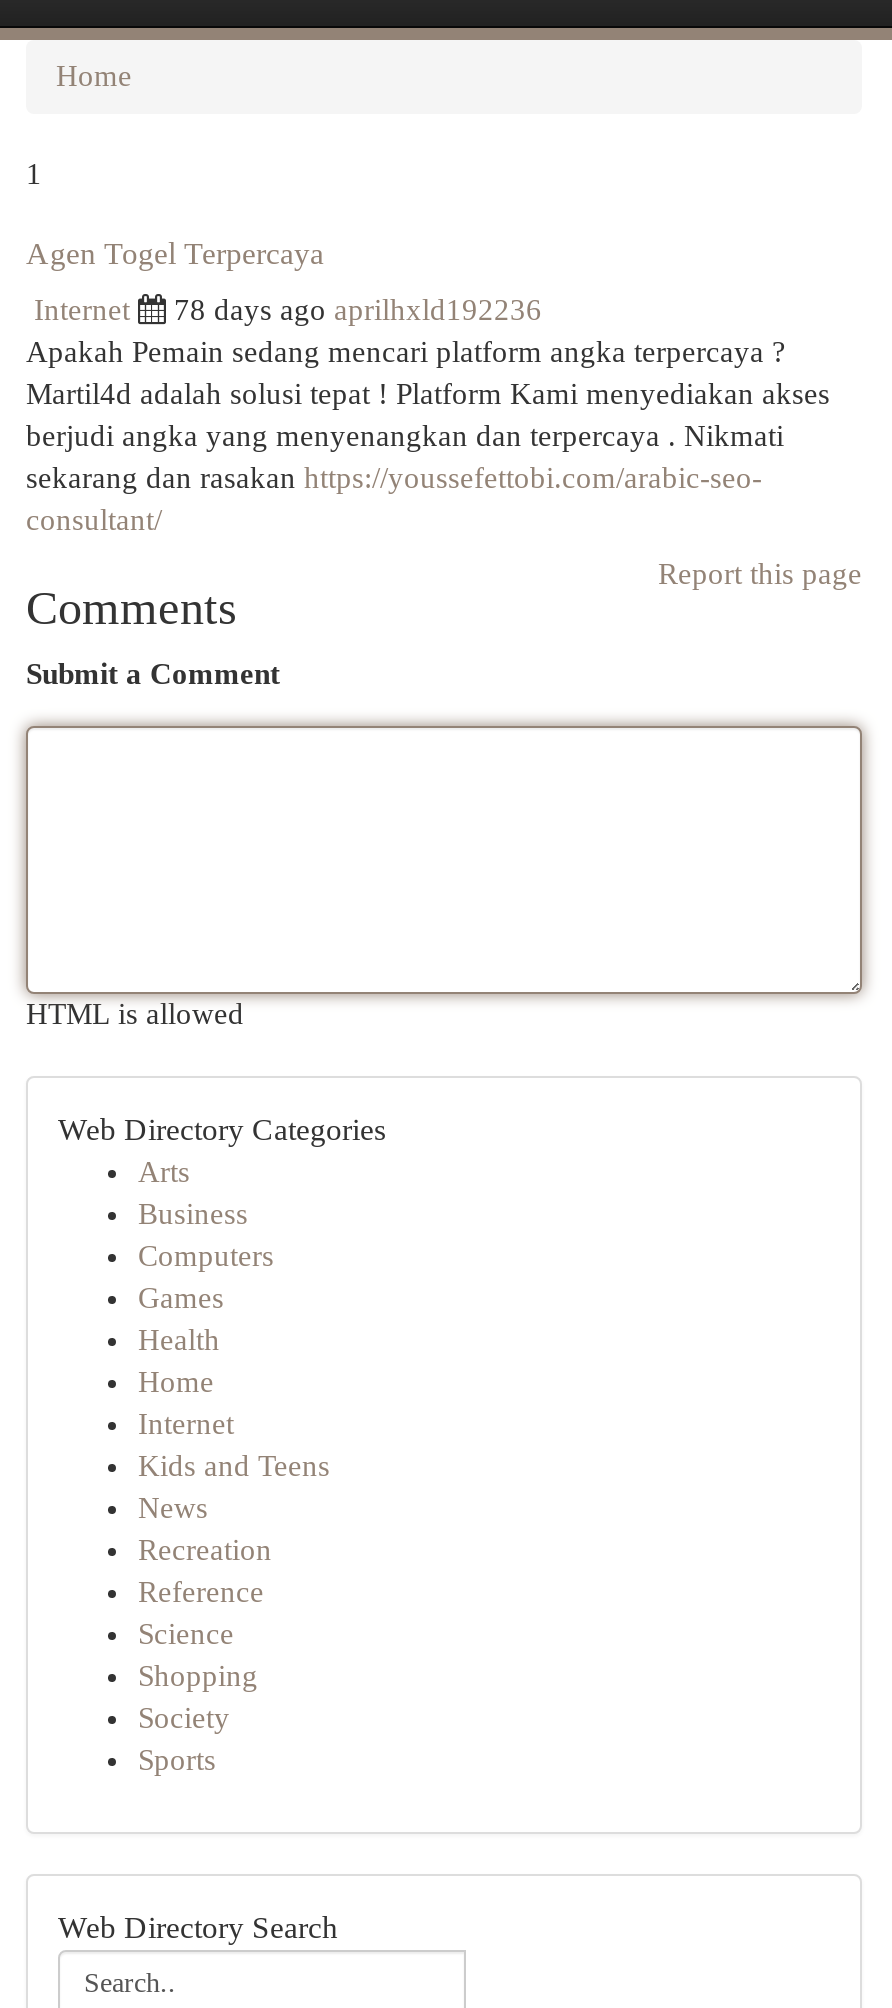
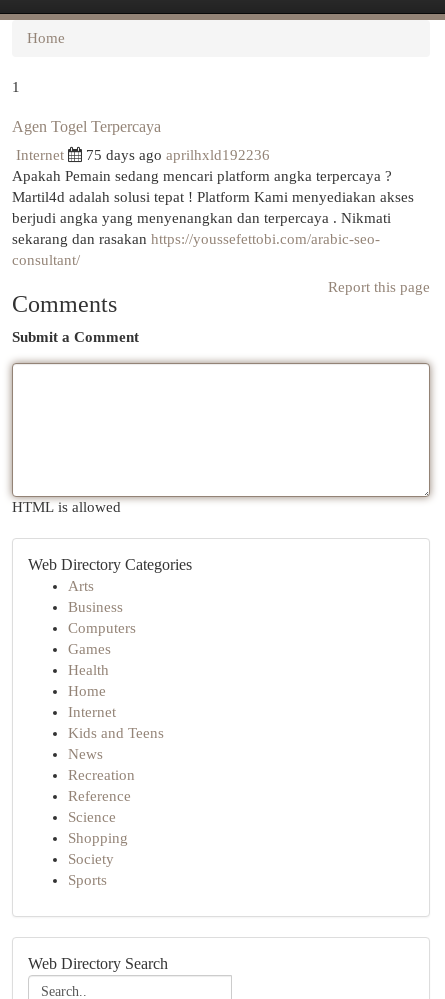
[174,294,542,326] 78 days ago aprilhxld192236 -> [86,147,270,163] 75 days ago aprilhxld192236

